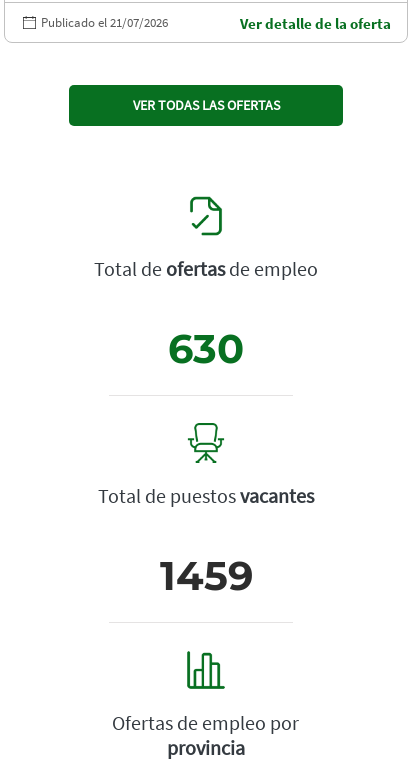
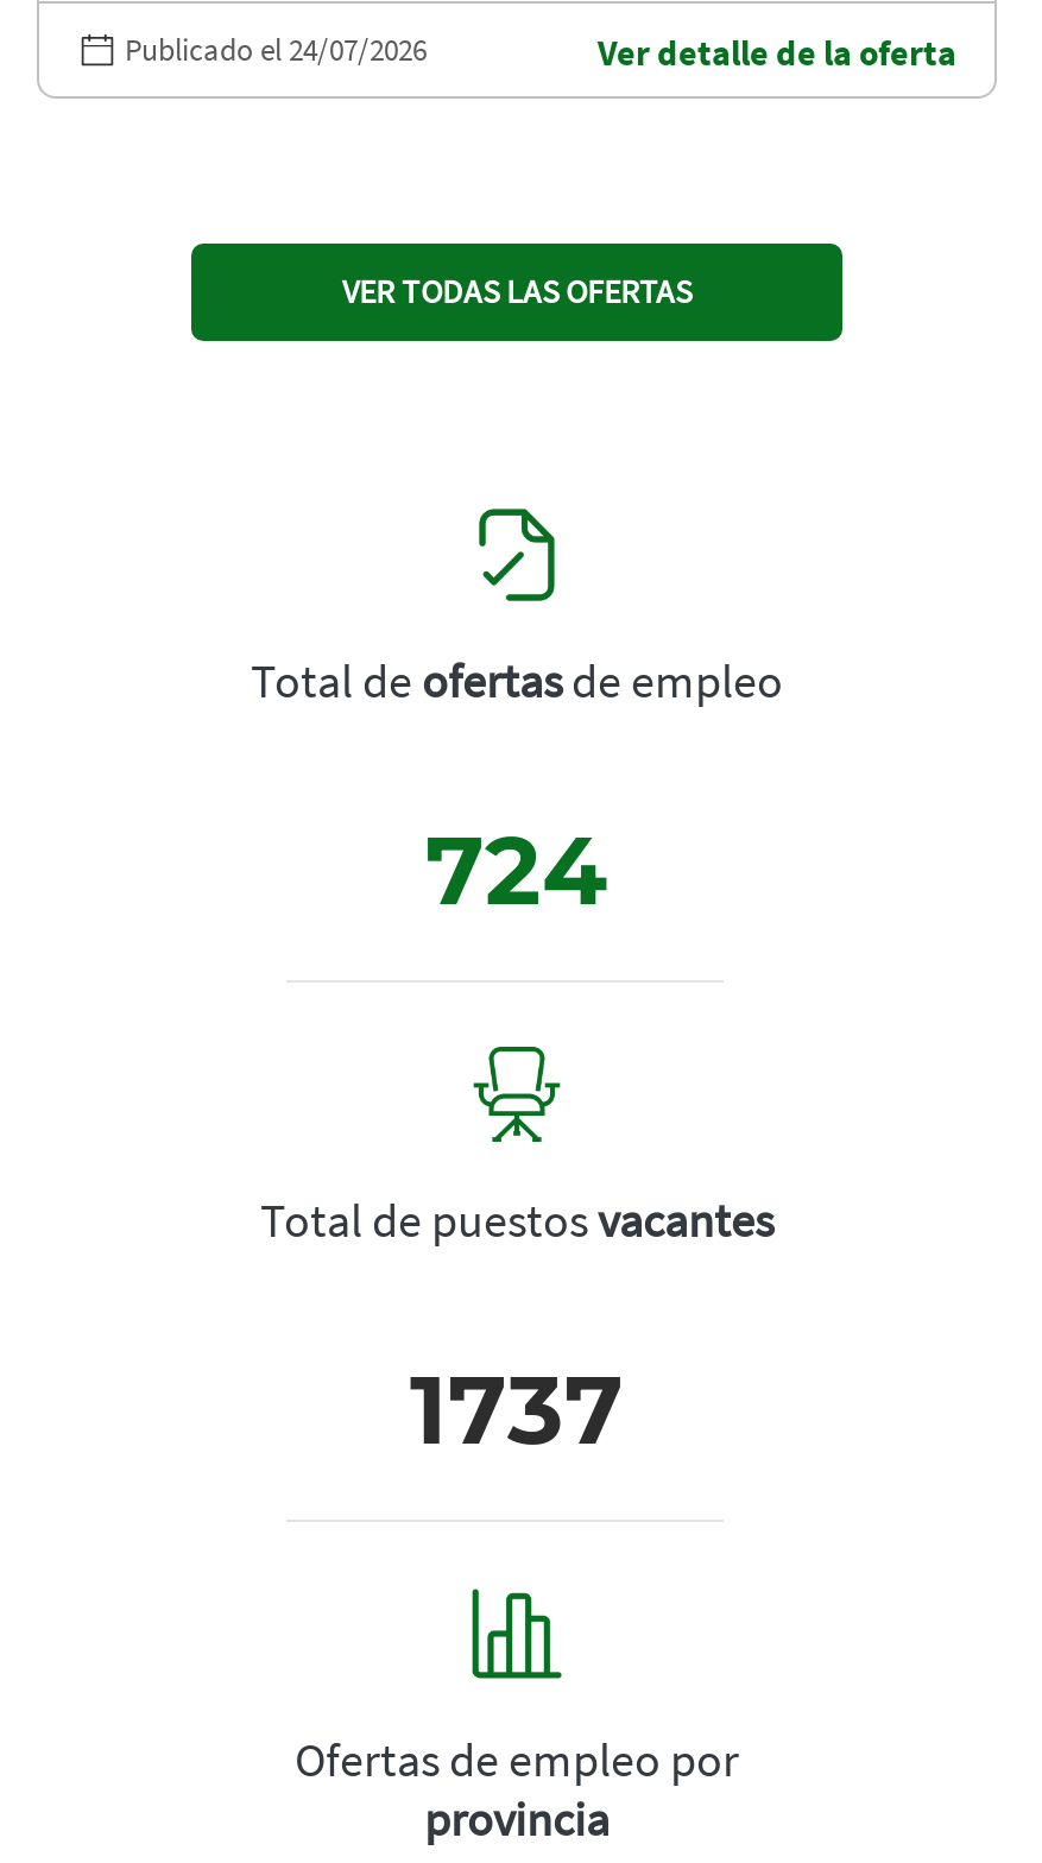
[41,14,168,31] Publicado el 21/07/2026 -> [125,29,427,69] Publicado el 24/07/2026
[168,324,244,373] 630 -> [425,812,608,928] 724
[159,551,252,600] 1459 -> [410,1351,624,1468] 1737

